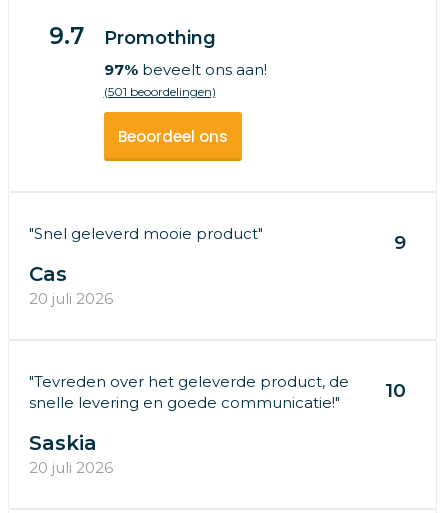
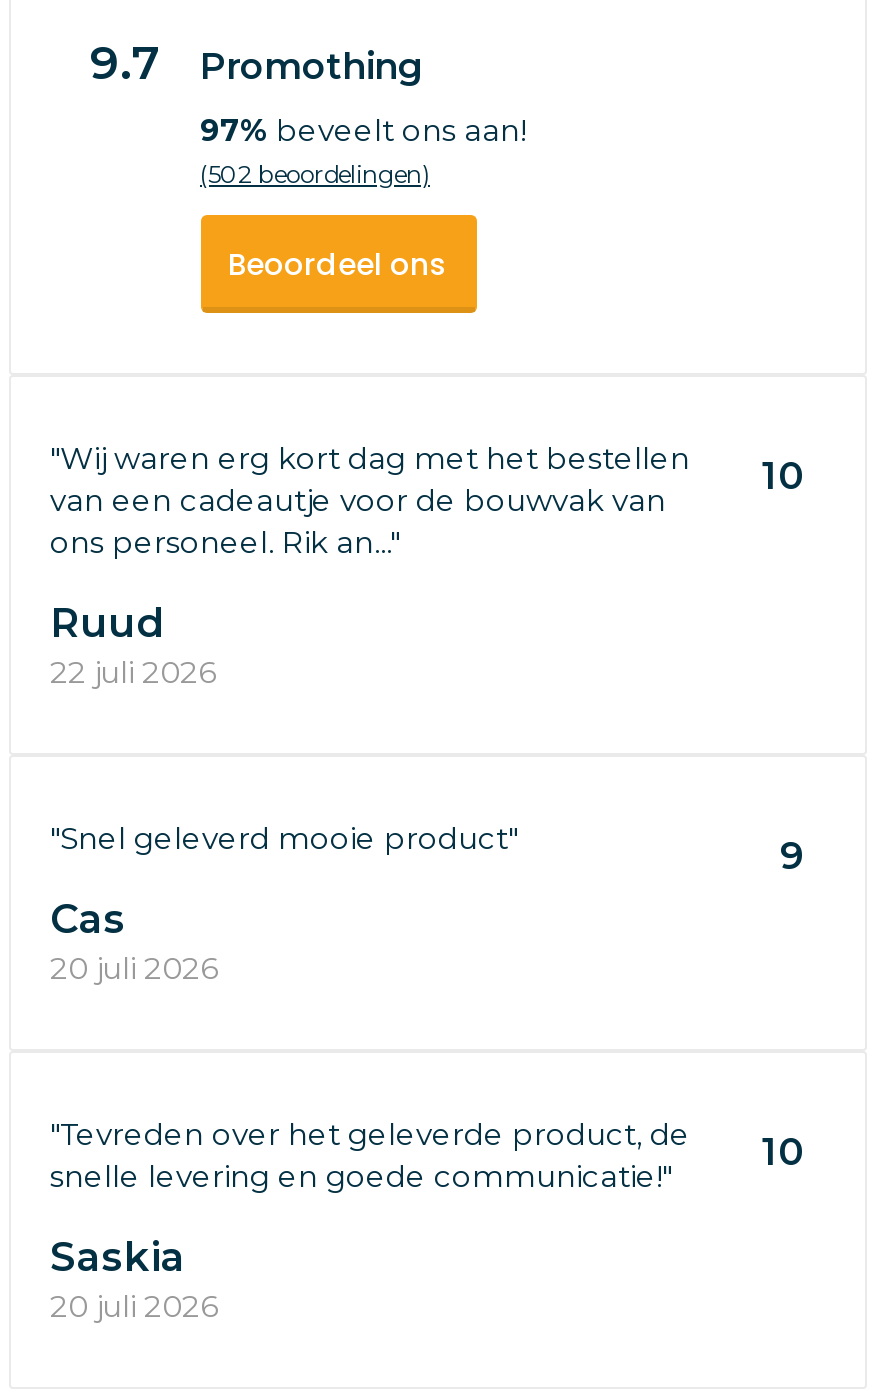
[103,84,215,99] (501 beoordelingen) -> [200,159,430,189] (502 beoordelingen)
none -> [50,439,690,561] "Wij waren erg kort dag met het bestellen | van een cadeautje voor de bouwvak van | ons personeel. Rik an..."
none -> [50,453,804,691] 10 | Ruud | 22 juli 2026

